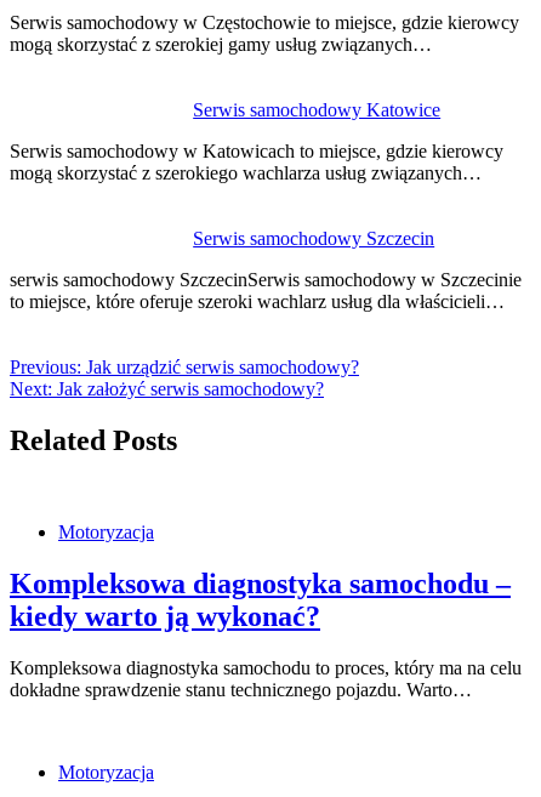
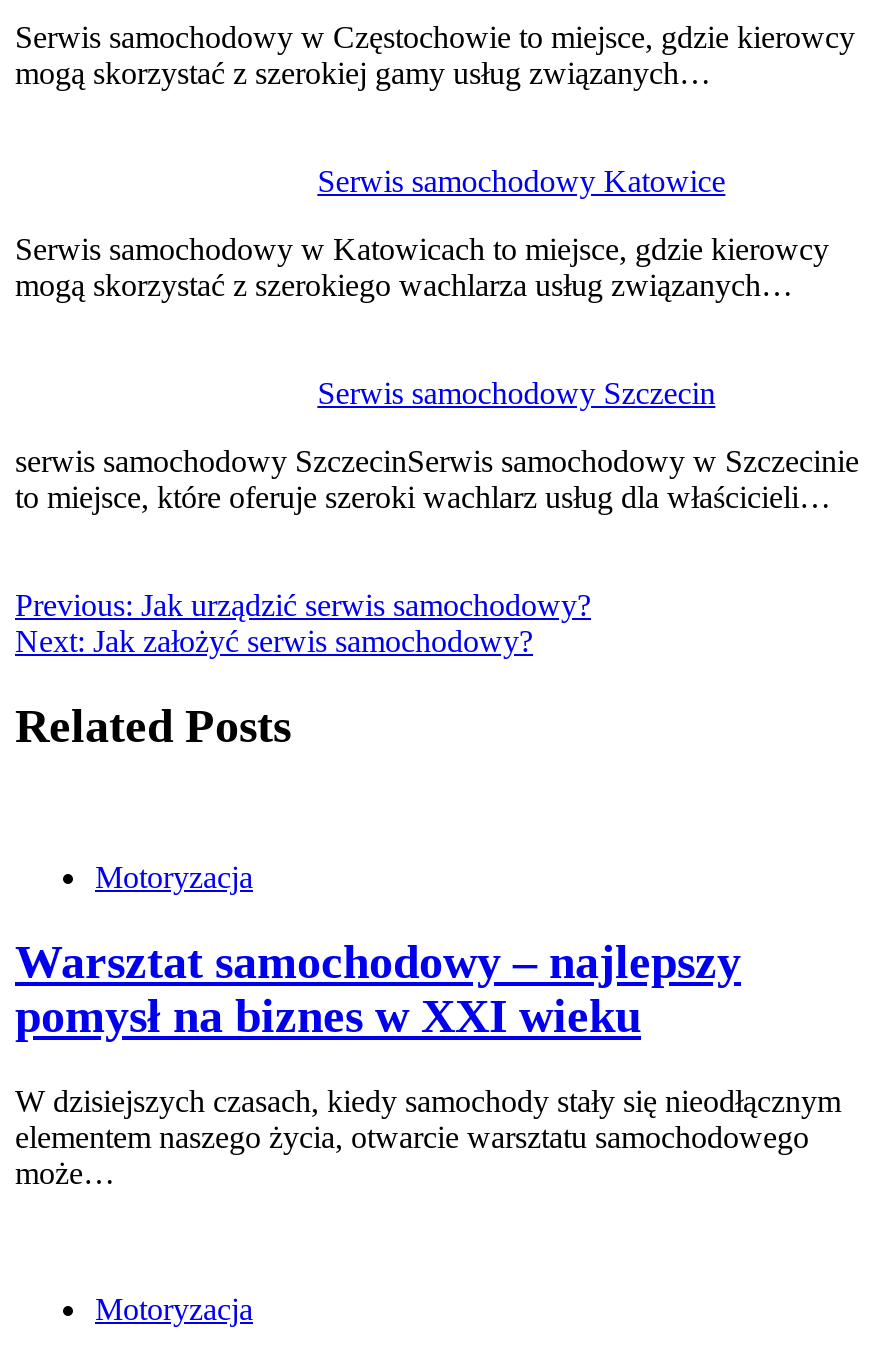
[10,568,511,632] Kompleksowa diagnostyka samochodu – | kiedy warto ją wykonać? -> [15,937,741,1043] Warsztat samochodowy – najlepszy | pomysł na biznes w XXI wieku
[10,658,522,700] Kompleksowa diagnostyka samochodu to proces, który ma na celu | dokładne sprawdzenie stanu technicznego pojazdu. Warto… -> [15,1084,841,1190] W dzisiejszych czasach, kiedy samochody stały się nieodłącznym | elementem naszego życia, otwarcie warsztatu samochodowego | może…

